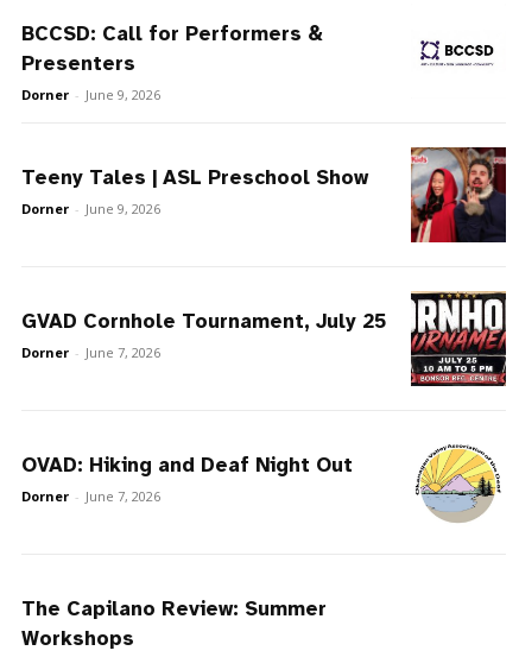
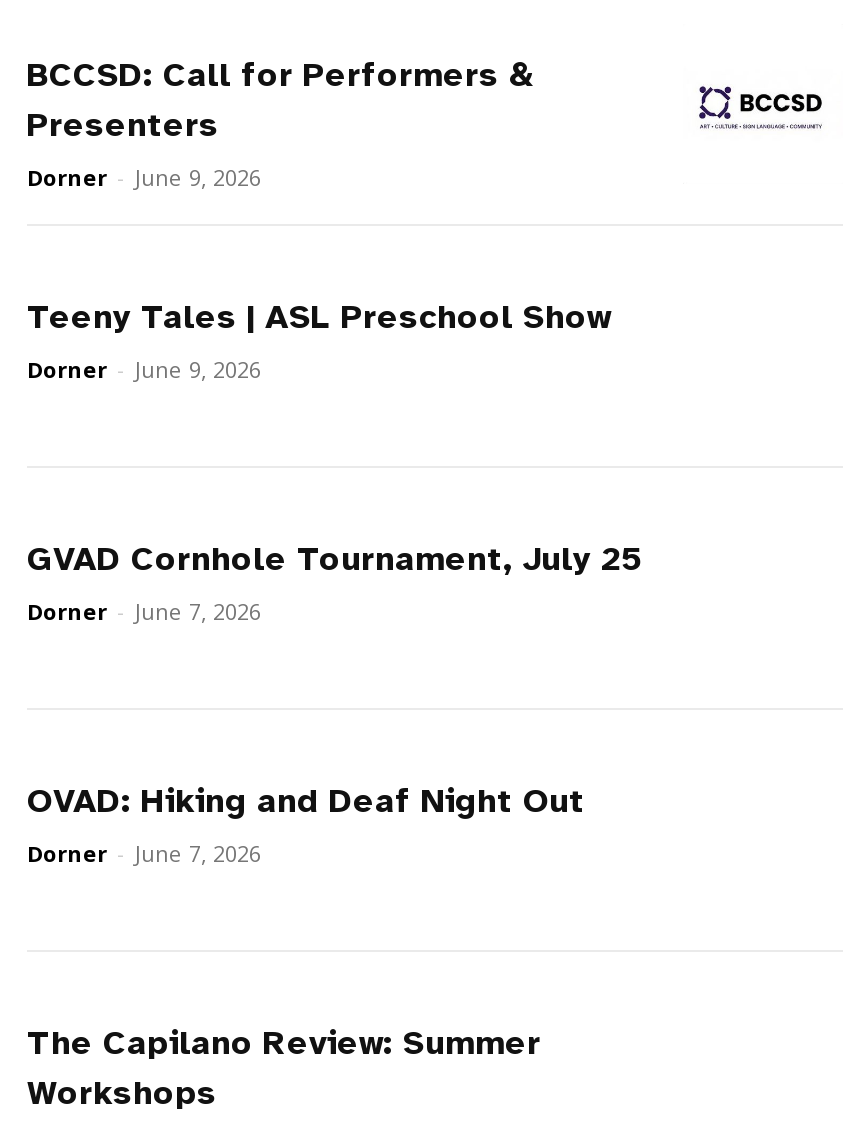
[410,146,507,244] [image] -> none
[410,290,507,387] [image] -> none
[414,443,501,524] [image] -> none

